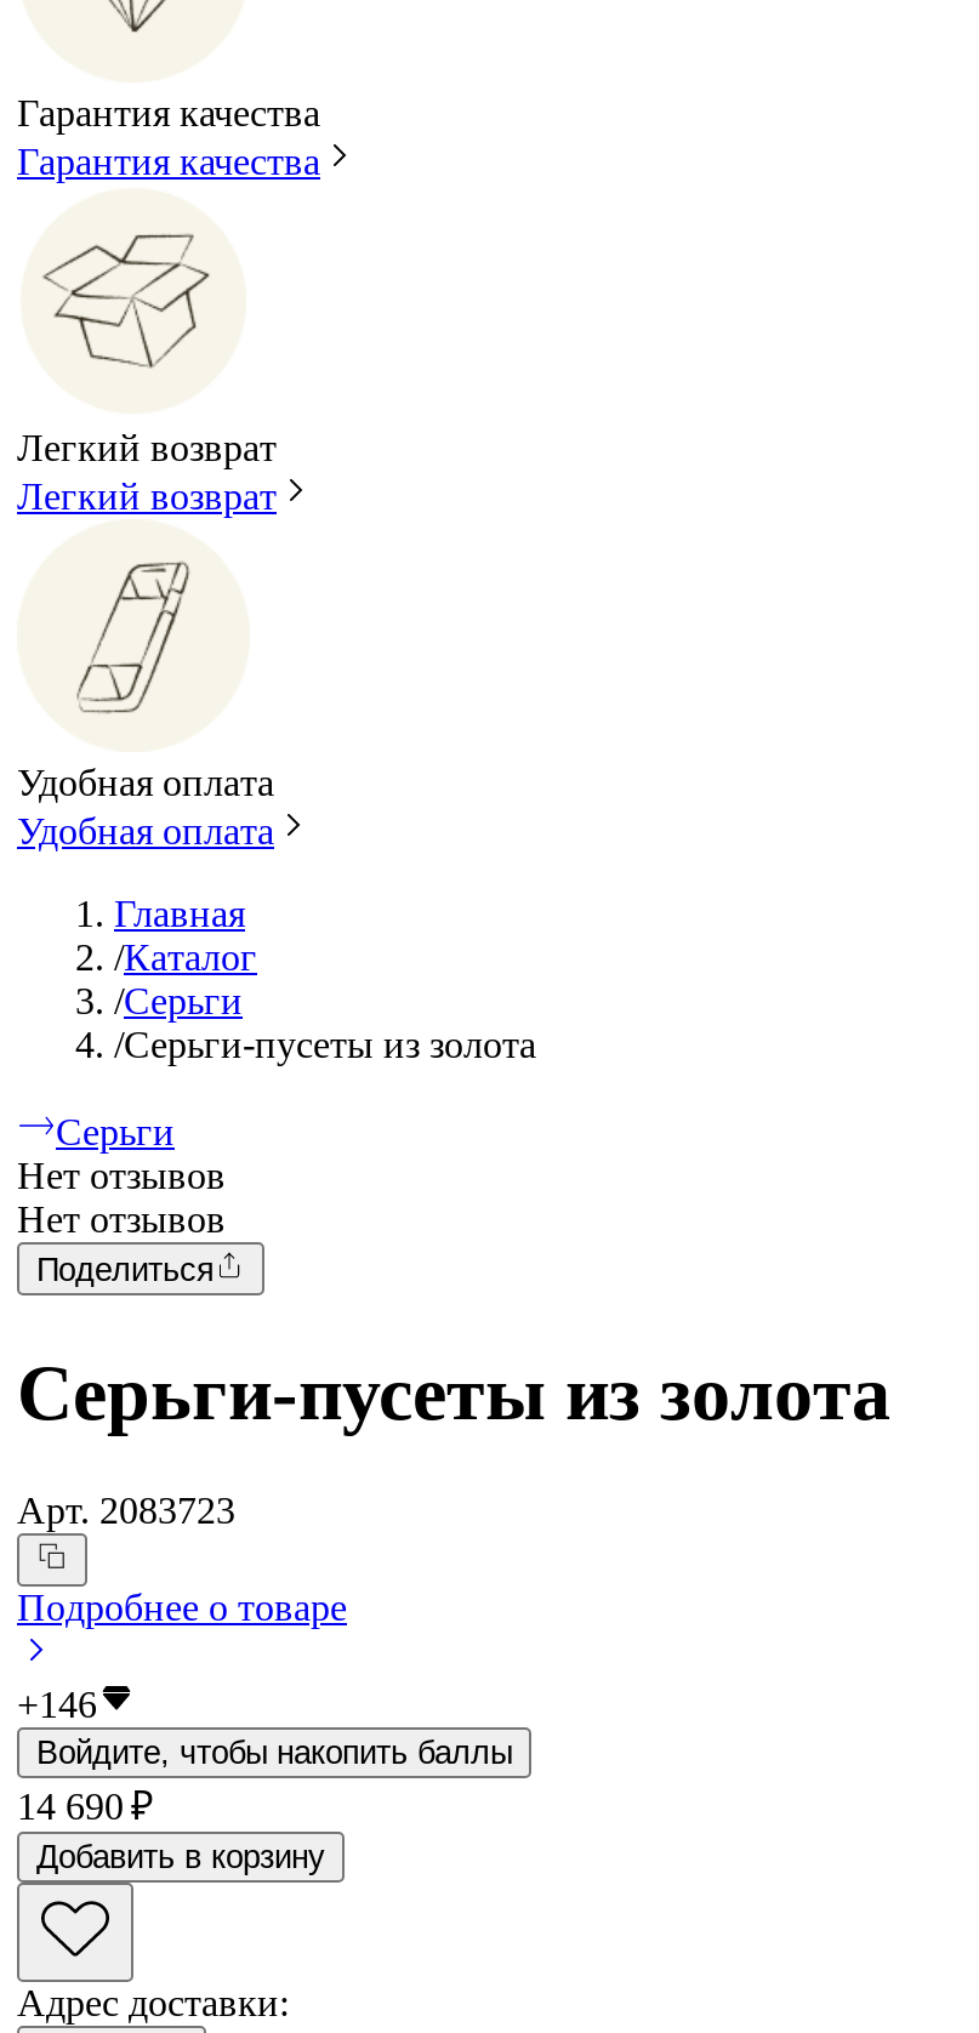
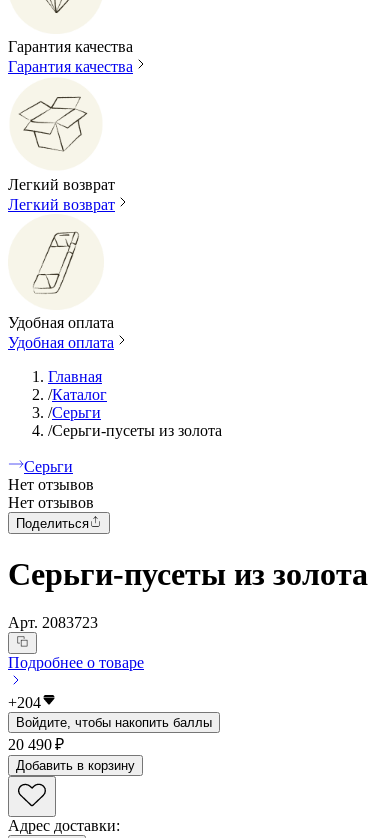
[17,1685,97,1726] +146 -> [8,694,41,711] +204
[17,1787,153,1828] 14 690 ₽ -> [8,736,64,753] 20 490 ₽

